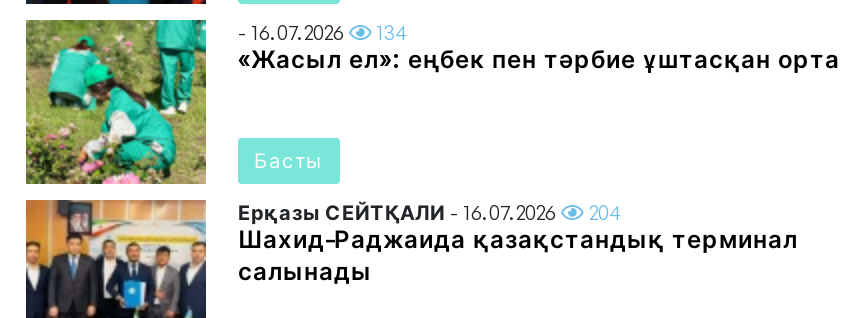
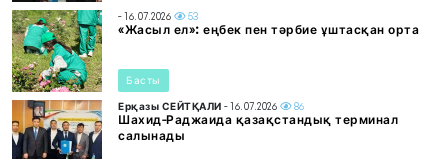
[238,20,408,44] - 16.07.2026 134 -> [118,10,198,22] - 16.07.2026 53
[238,200,622,224] Ерқазы СЕЙТҚАЛИ - 16.07.2026 204 -> [118,100,304,112] Ерқазы СЕЙТҚАЛИ - 16.07.2026 86

